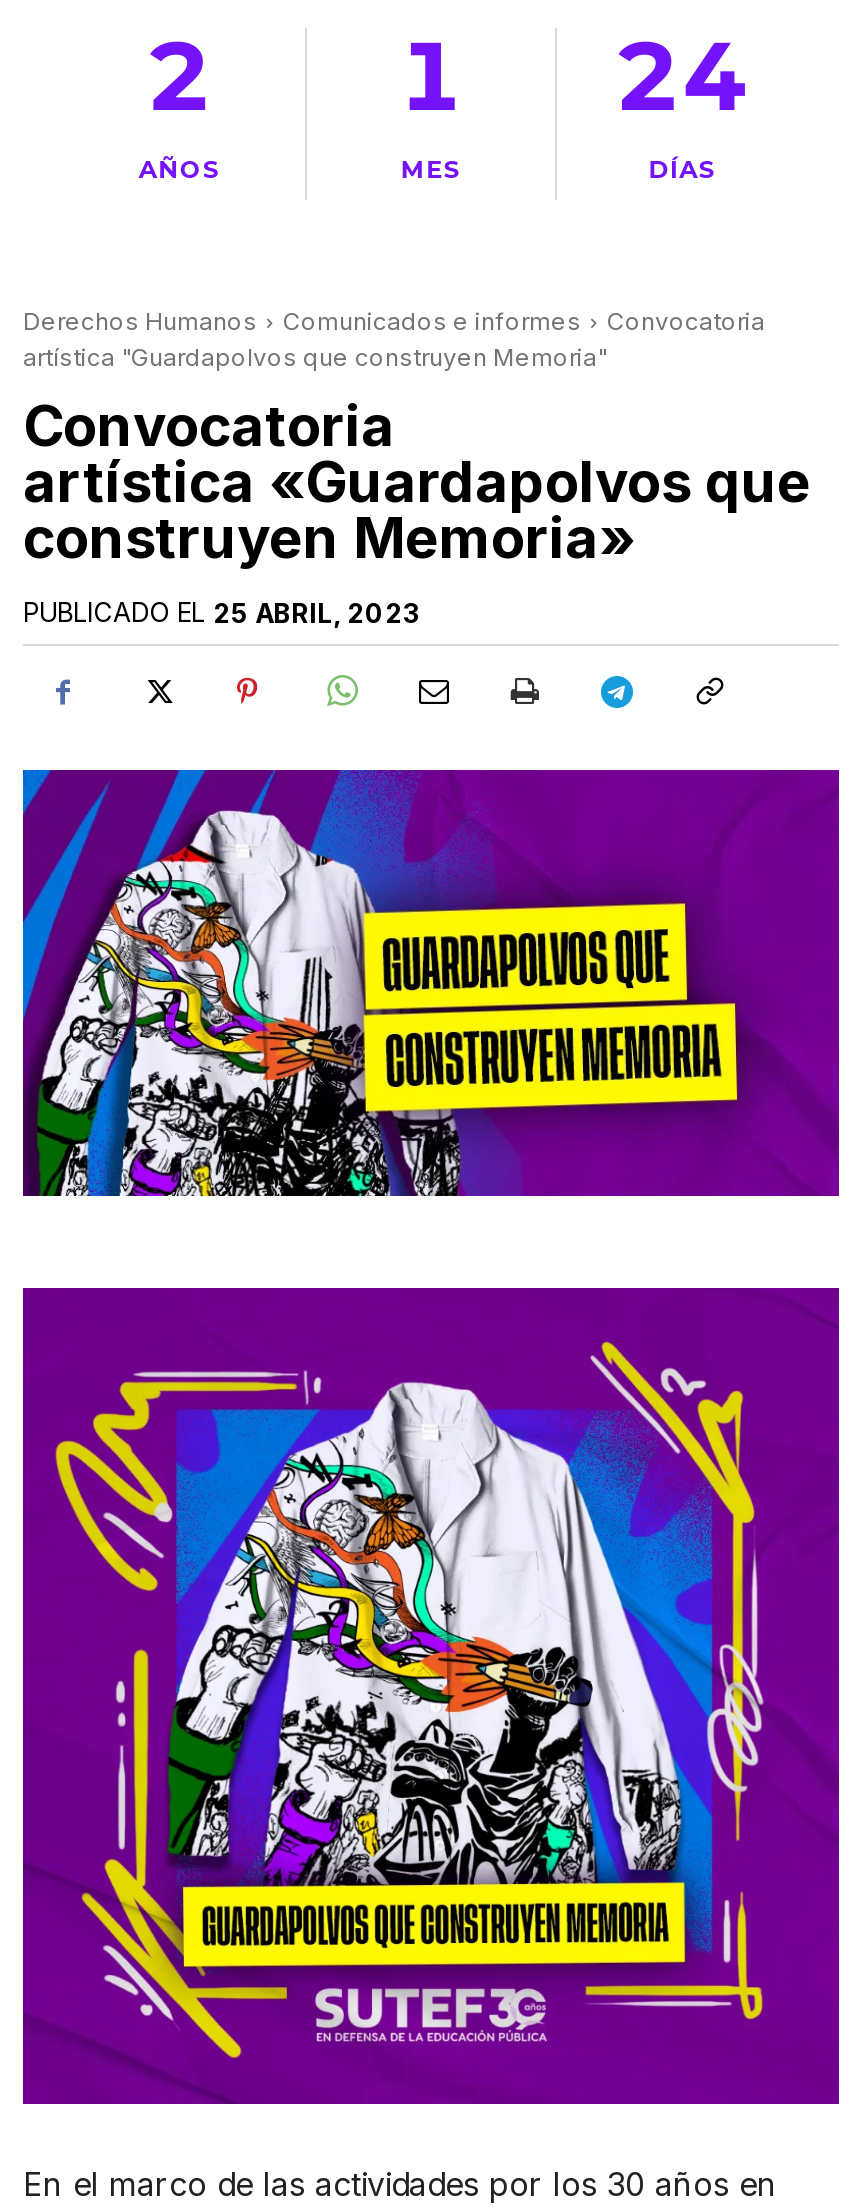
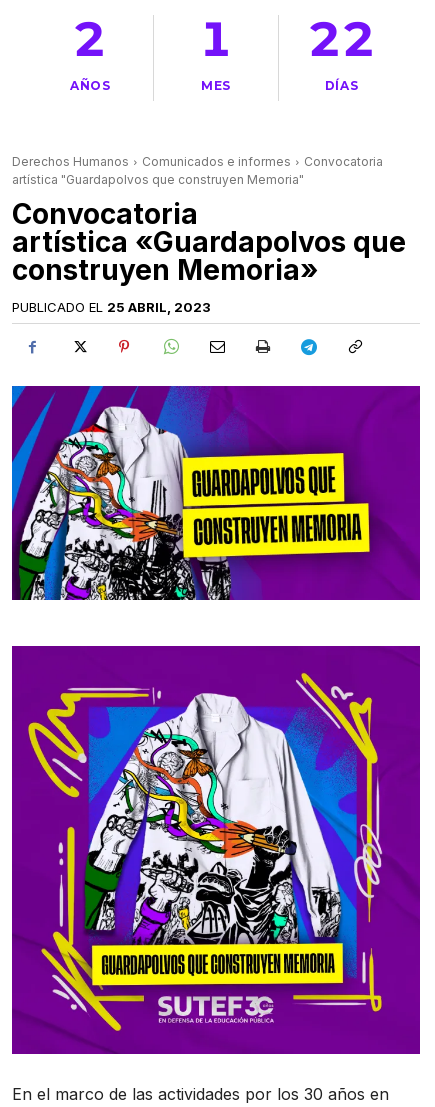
[146,18,750,134] 2 1 24 -> [73,10,376,68] 2 1 22

